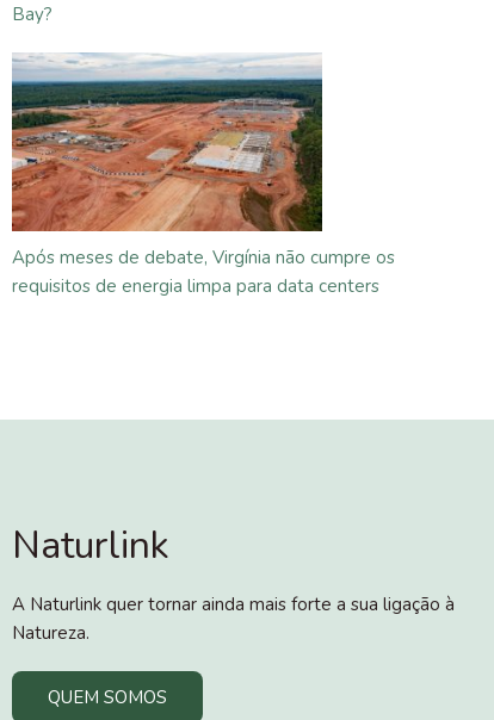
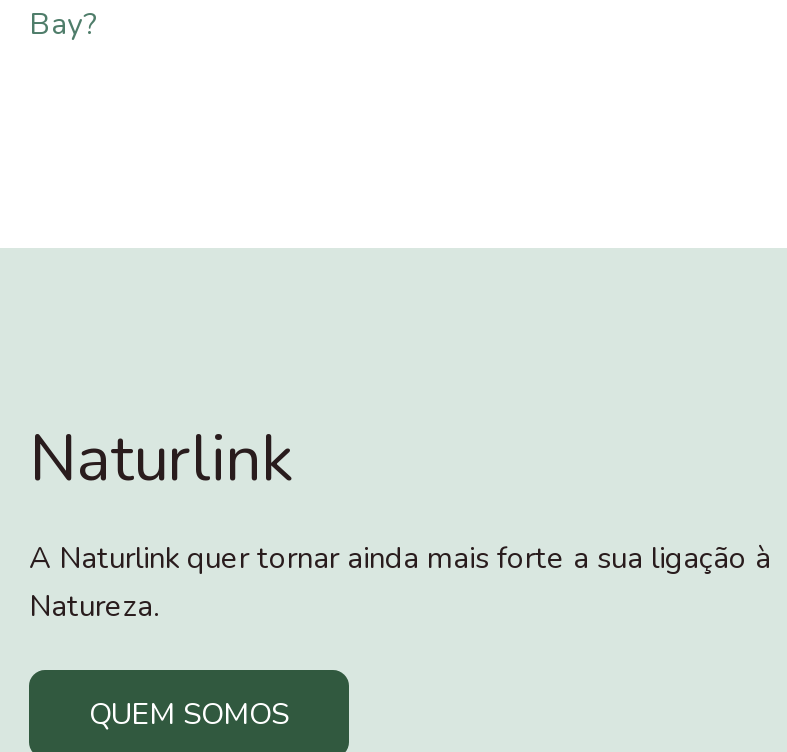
[11,52,395,298] [image] | Após meses de debate, Virgínia não cumpre os | requisitos de energia limpa para data centers -> none

